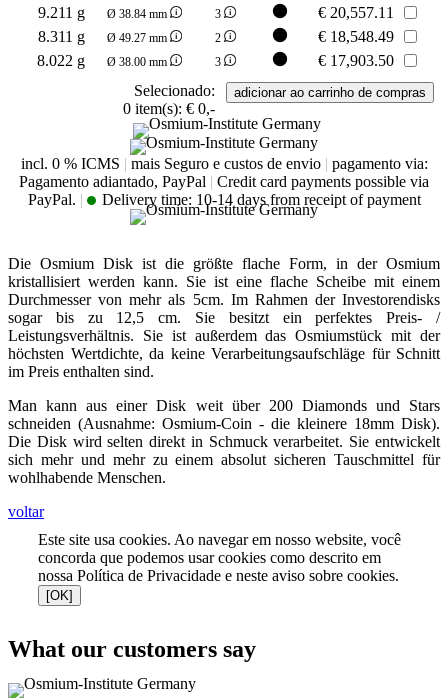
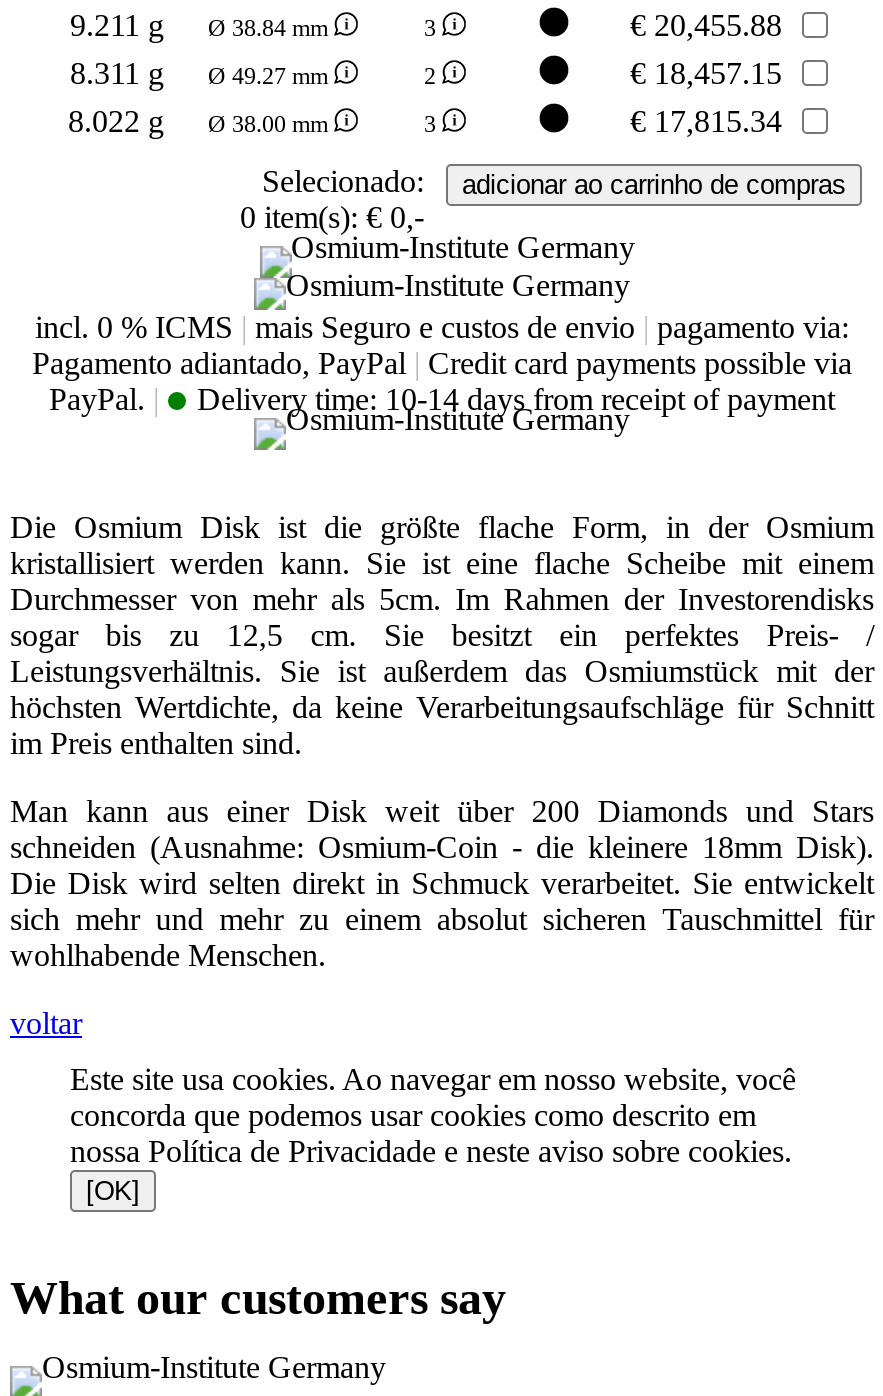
[318,4,394,21] €20,557.11 -> [630,8,782,42] €20,455.88
[318,28,394,45] €18,548.49 -> [630,56,782,90] €18,457.15
[318,52,394,69] €17,903.50 -> [630,104,782,138] €17,815.34

